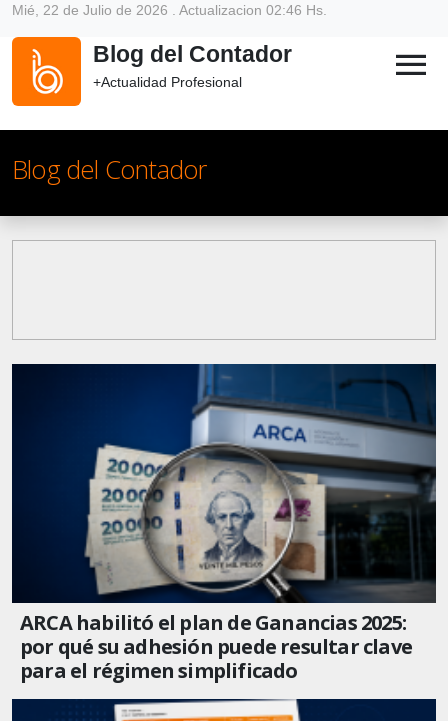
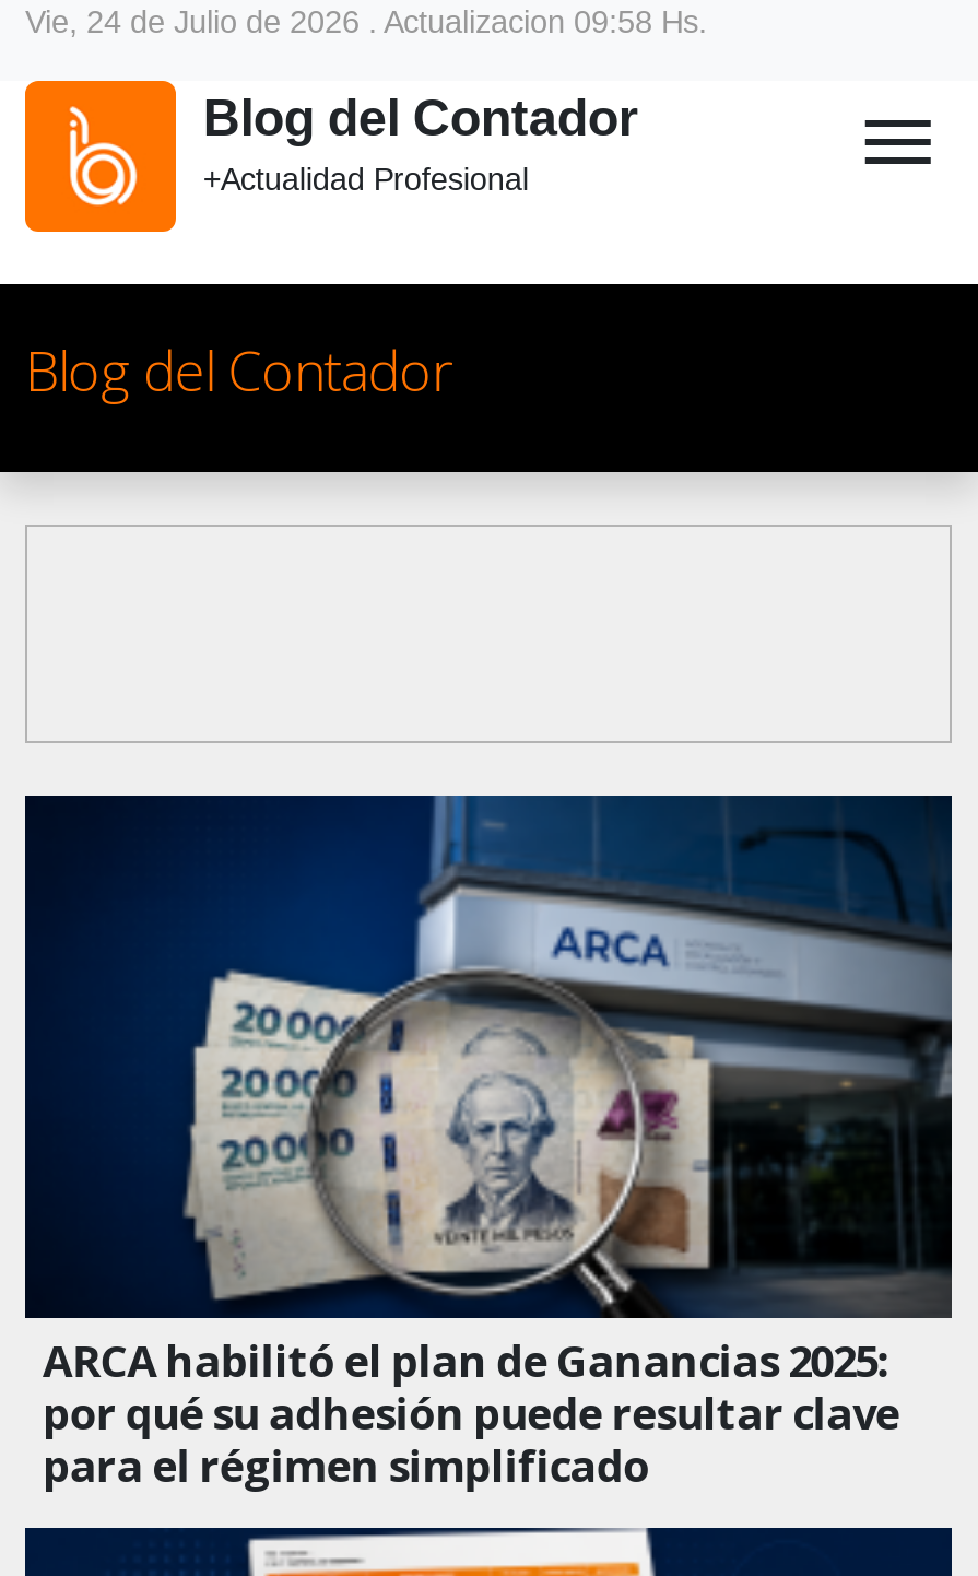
[12,2,327,18] Mié, 22 de Julio de 2026 . Actualizacion 02:46 Hs. -> [25,4,707,39] Vie, 24 de Julio de 2026 . Actualizacion 09:58 Hs.

